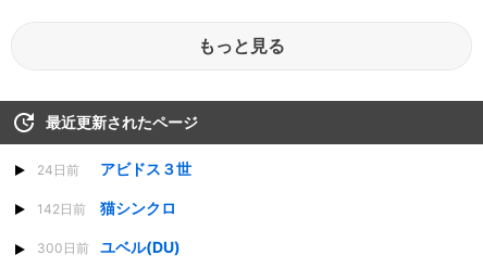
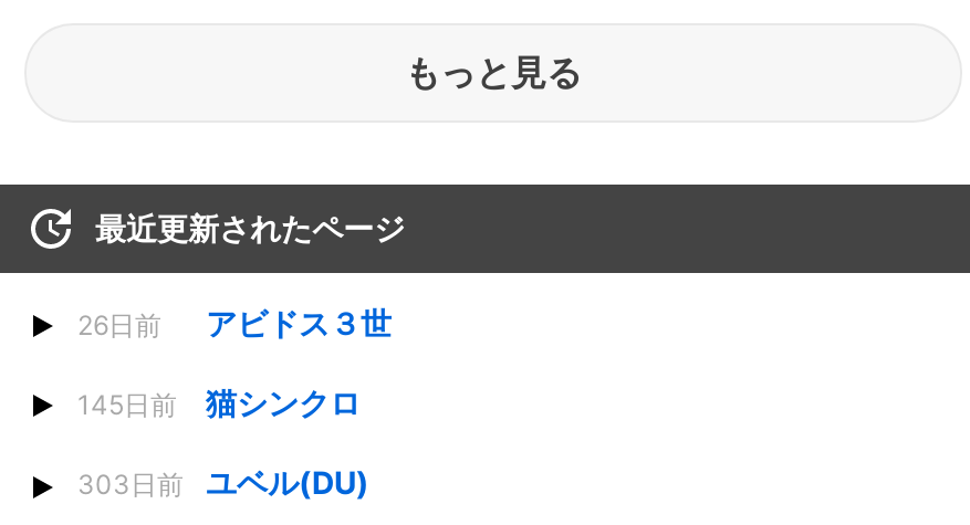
[37,159,191,178] 24日前 アビドス３世 -> [77,304,392,342] 26日前 アビドス３世
[37,199,176,217] 142日前 猫シンクロ -> [77,384,361,422] 145日前 猫シンクロ
[37,238,181,256] 300日前 ユベル(DU) -> [77,464,369,502] 303日前 ユベル(DU)

